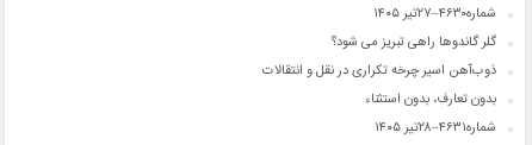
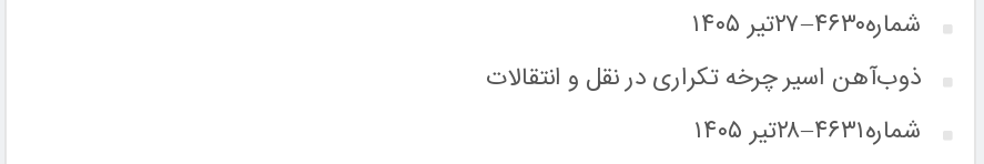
[332,32,496,54] گلر گاندوها راهی تبریز می شود؟ -> none
[365,89,496,111] بدون تعارف، بدون استثناء -> none

